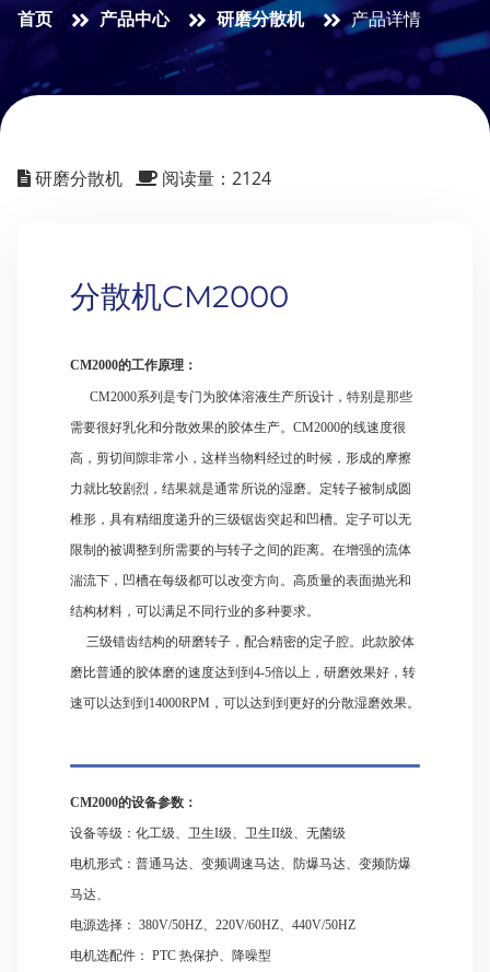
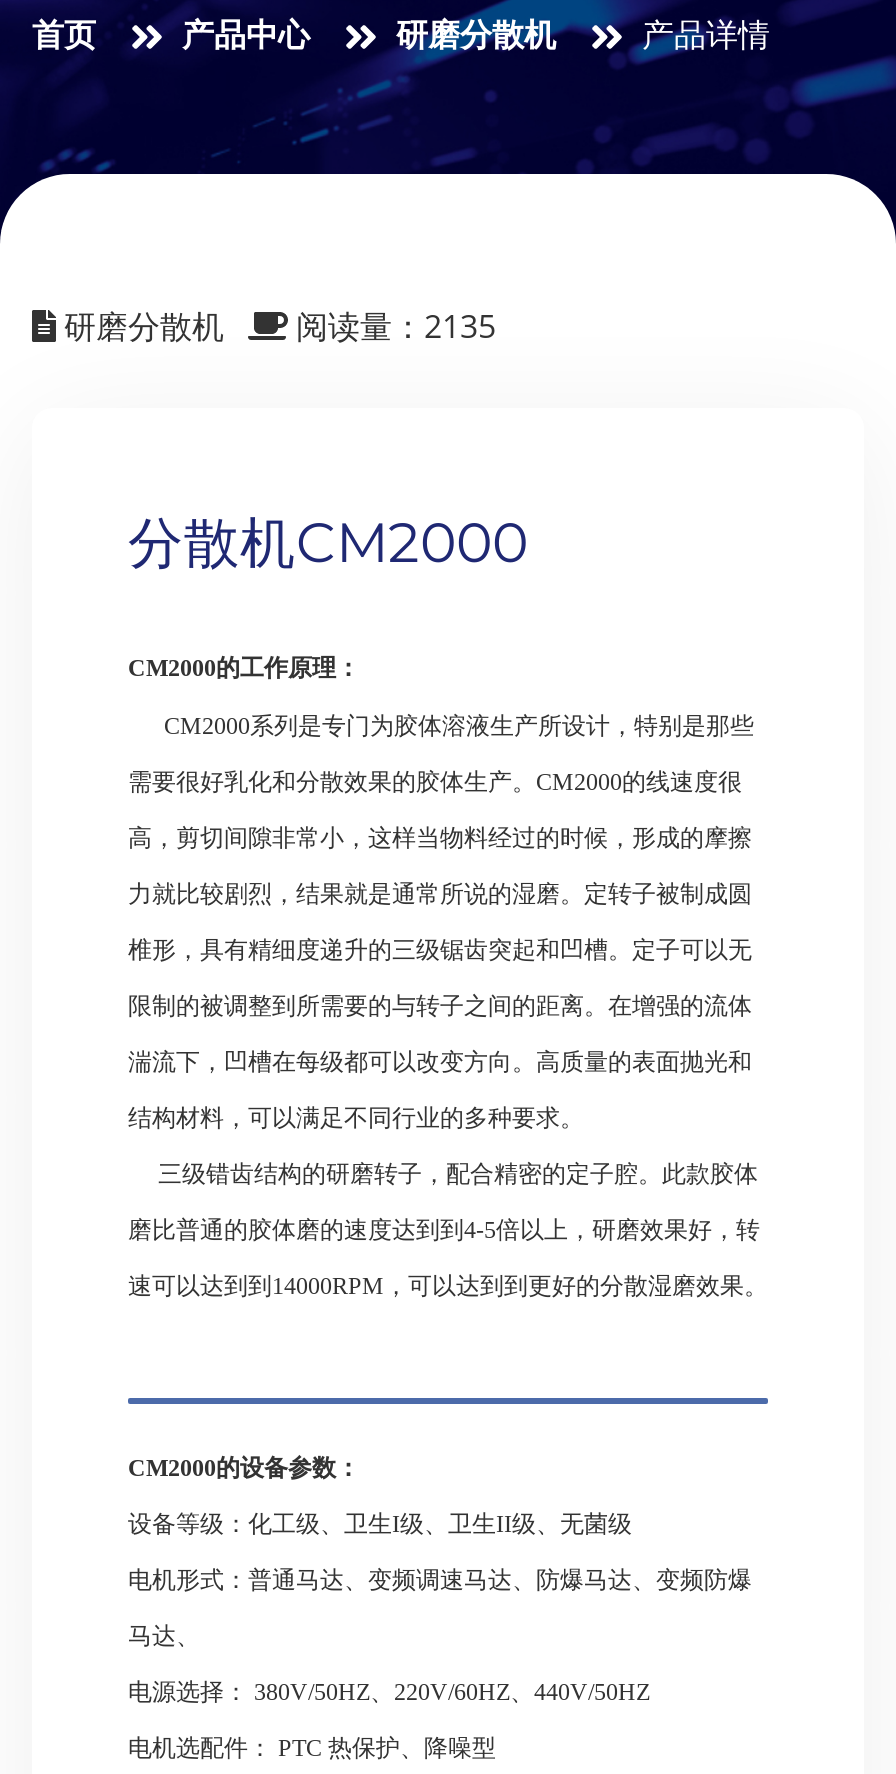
[31,166,271,190] 研磨分散机 阅读量：2124 -> [56,304,496,348] 研磨分散机 阅读量：2135

